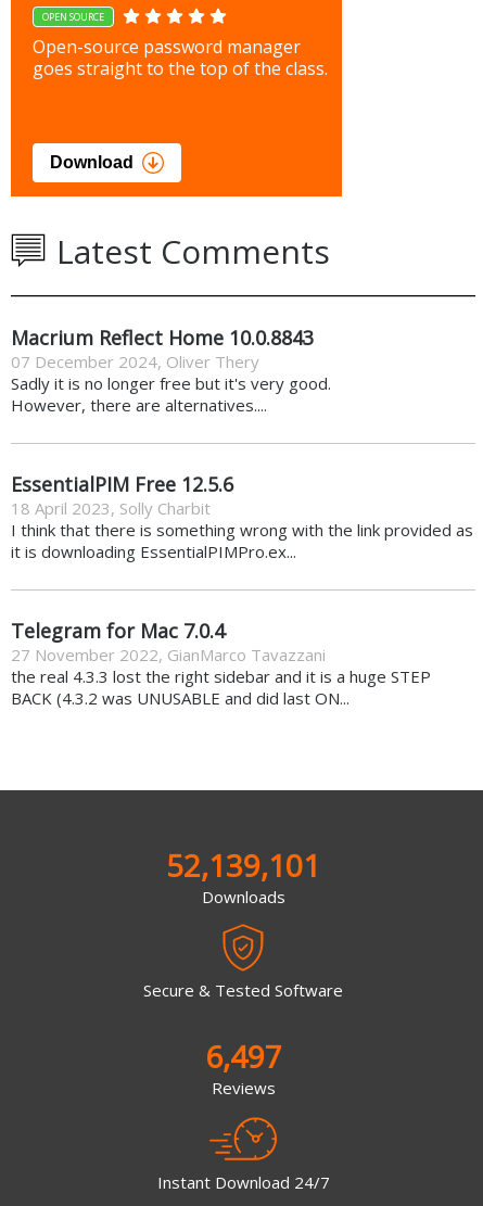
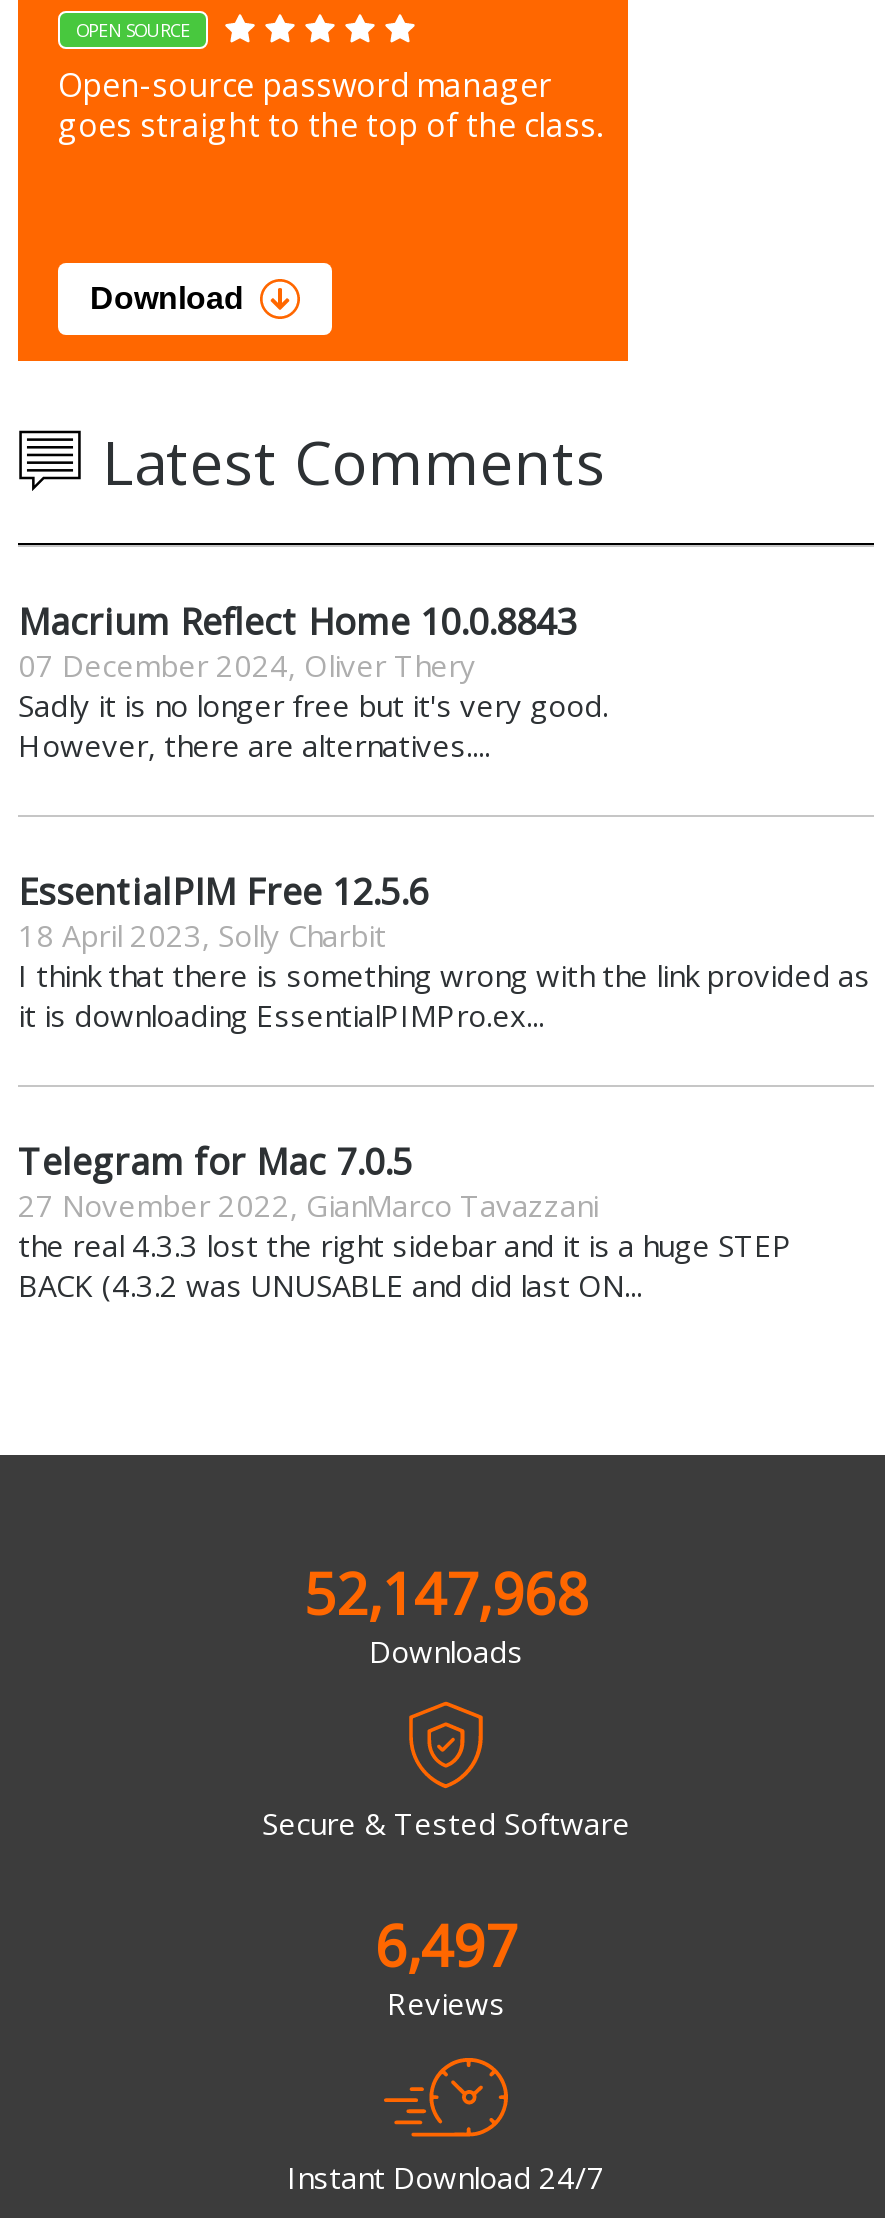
[11,617,225,643] Telegram for Mac 7.0.4 -> [18,1136,412,1184] Telegram for Mac 7.0.5
[166,844,320,885] 52,139,101 -> [304,1554,588,1630] 52,147,968

